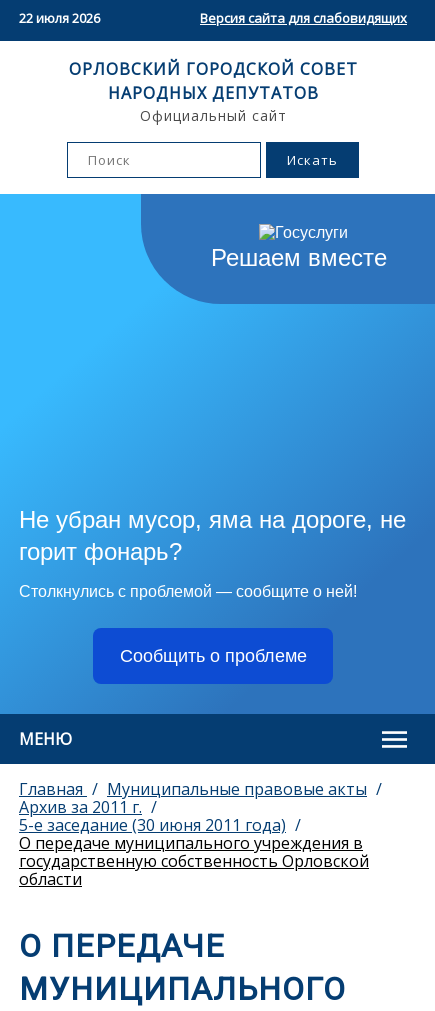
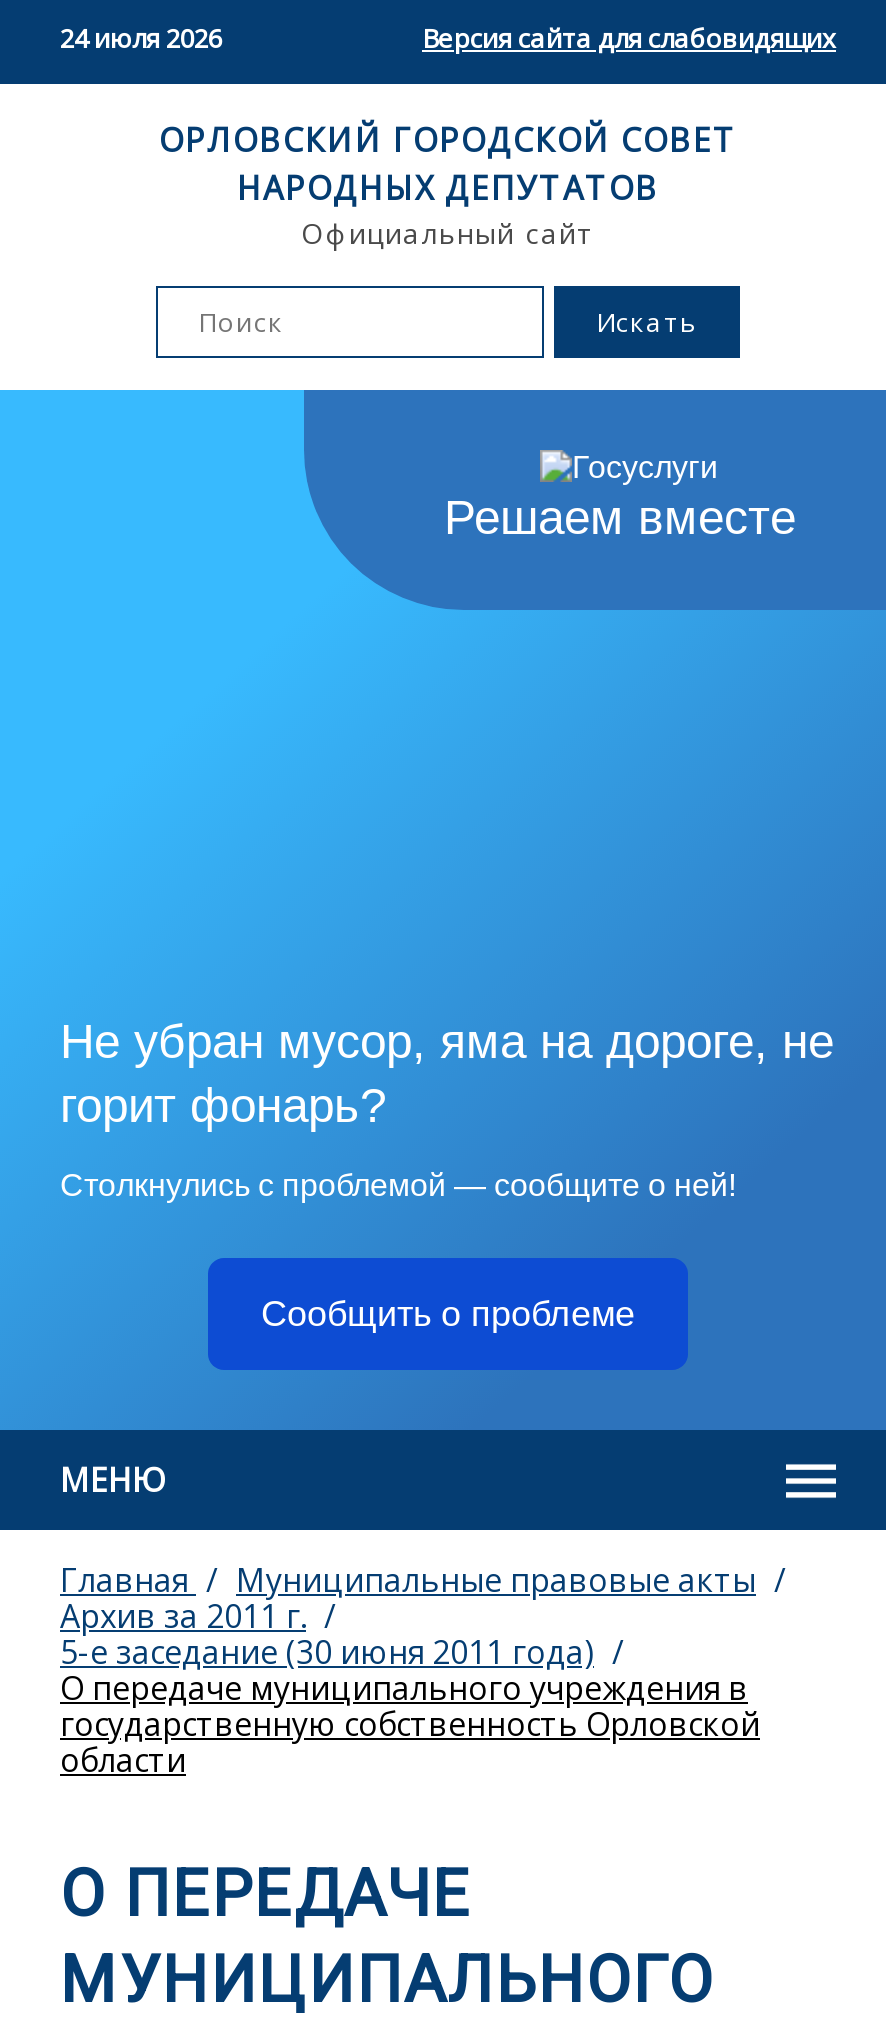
[19,9,100,27] 22 июля 2026 -> [60,20,222,56] 24 июля 2026

